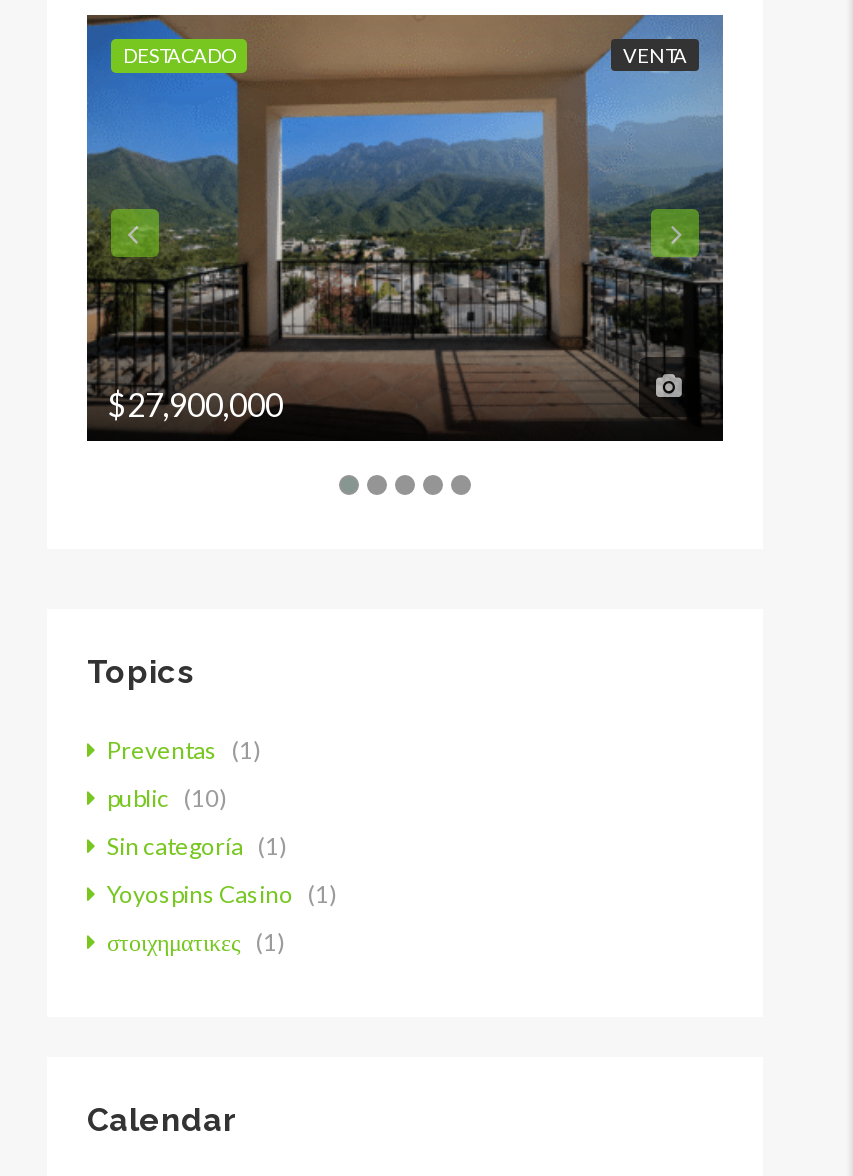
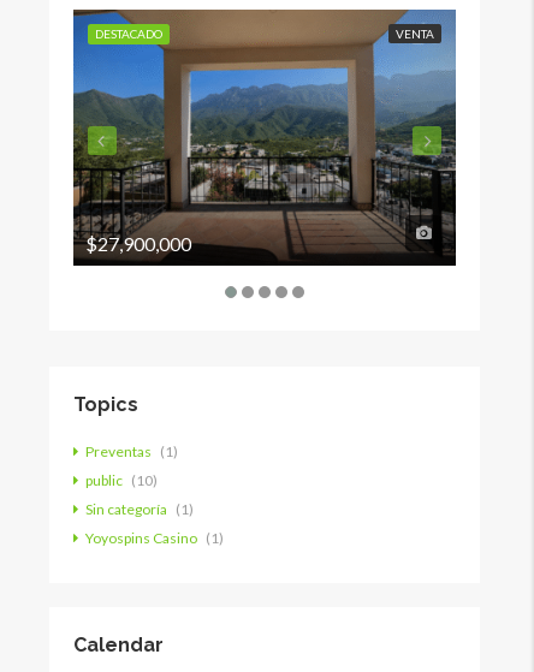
[107,927,285,957] στοιχηματικες (1) -> none

